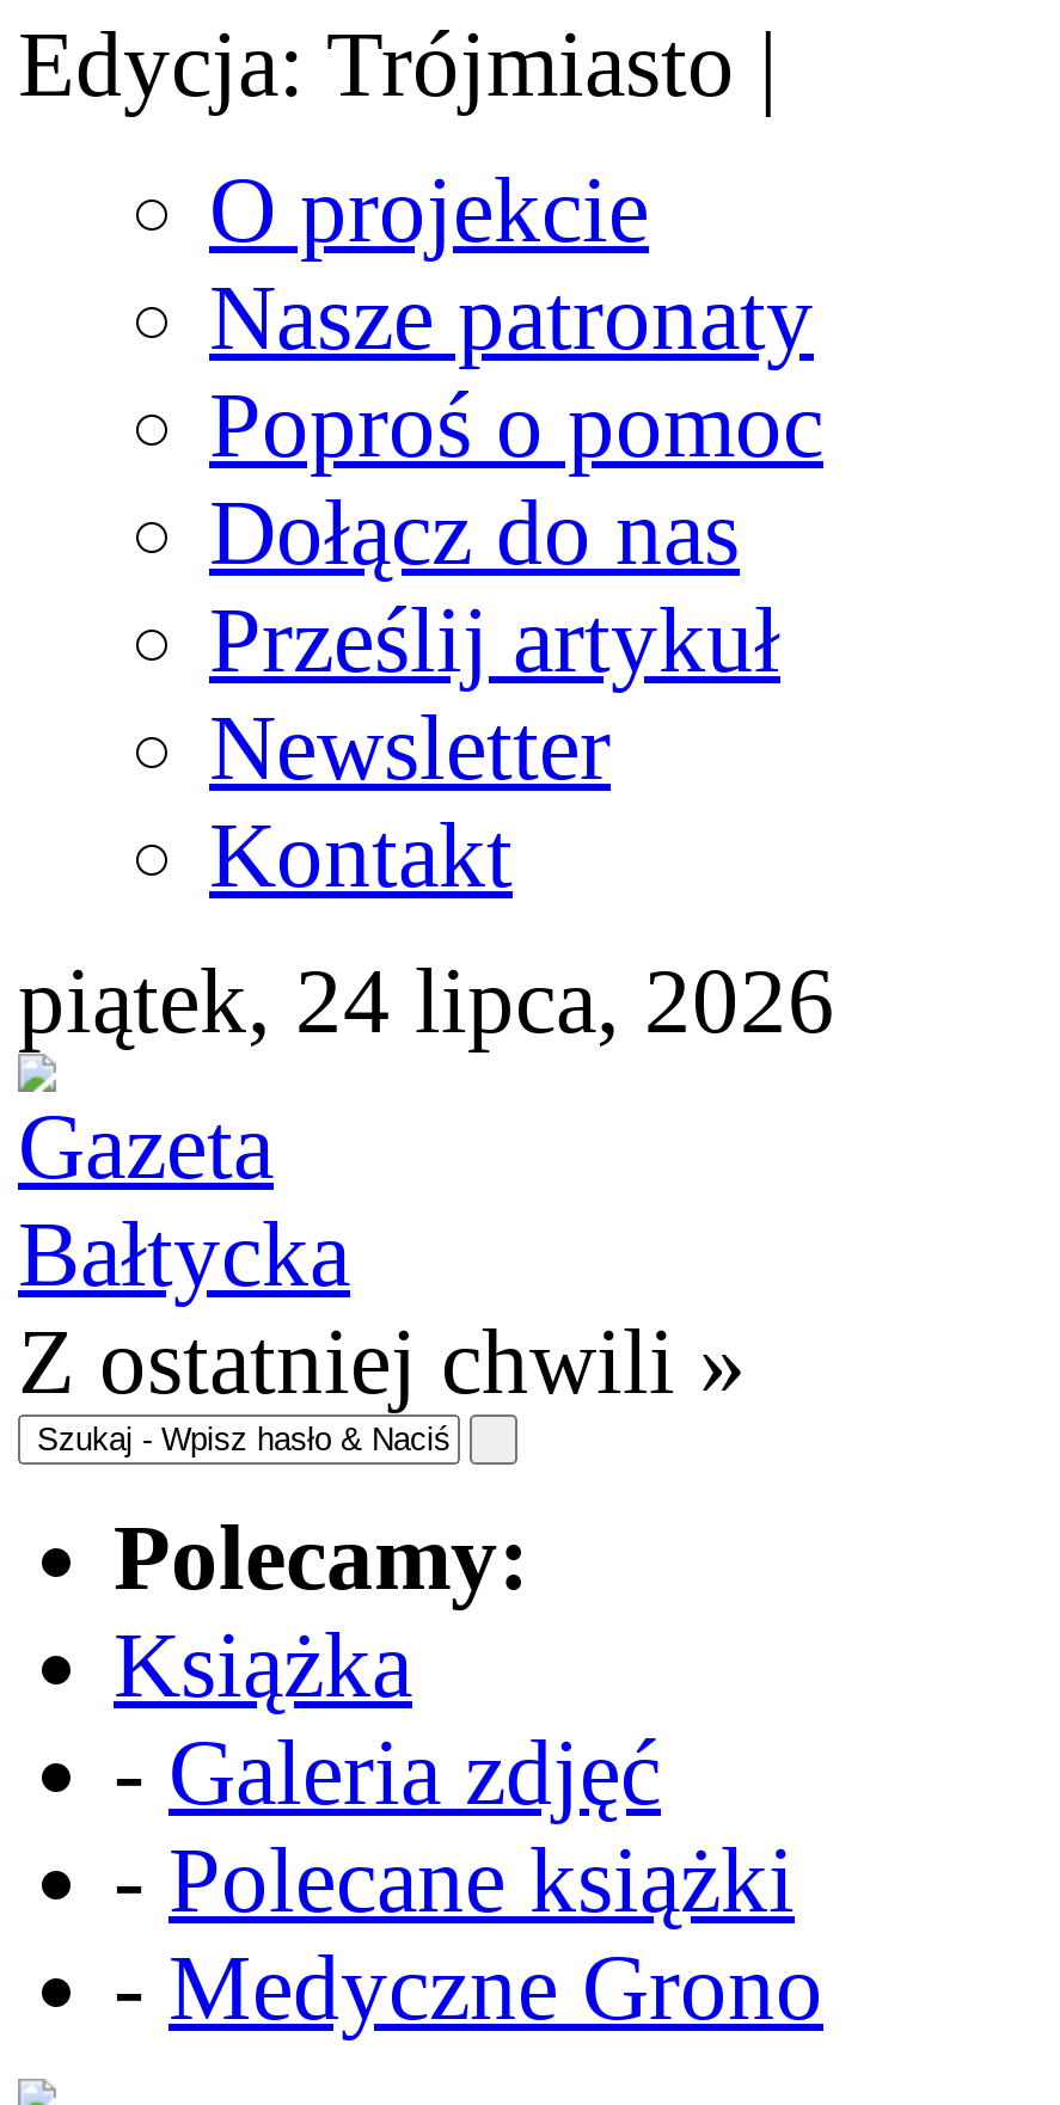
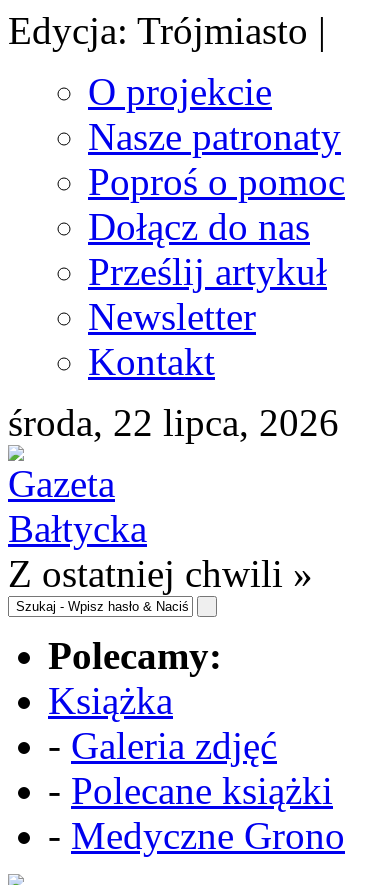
[18,949,835,1051] piątek, 24 lipca, 2026 -> [8,401,339,444] środa, 22 lipca, 2026

